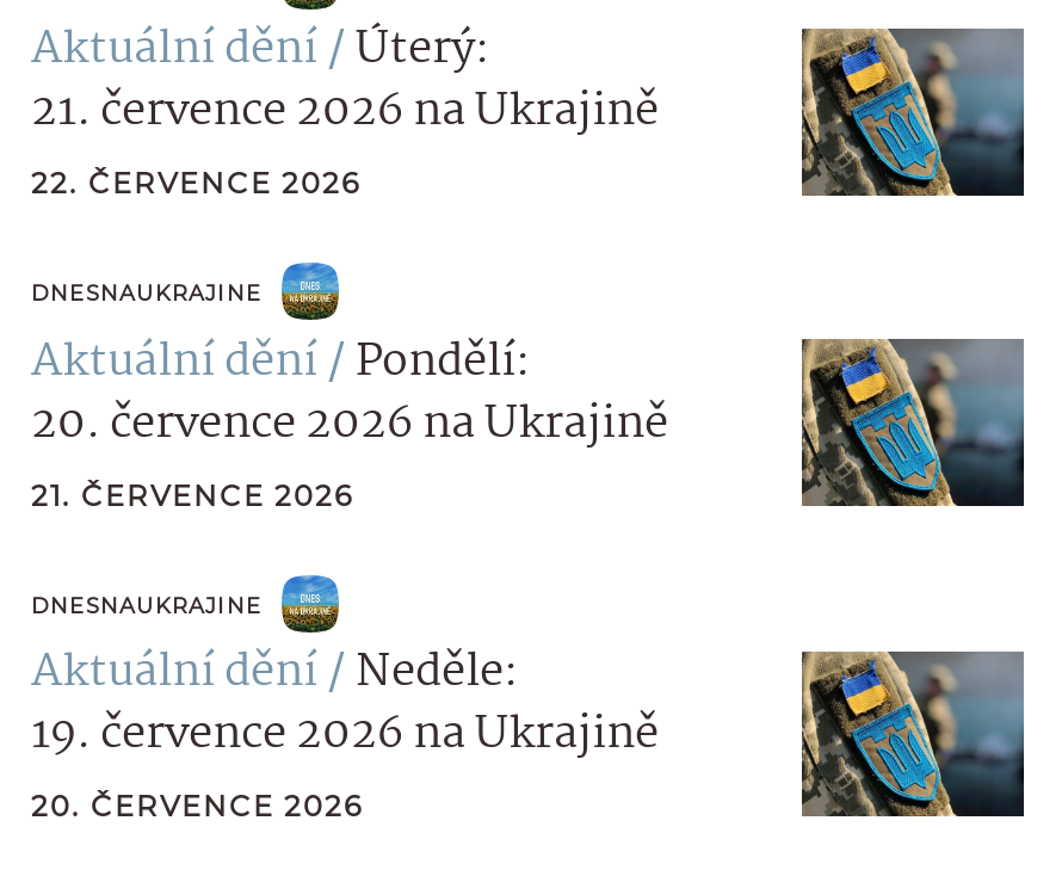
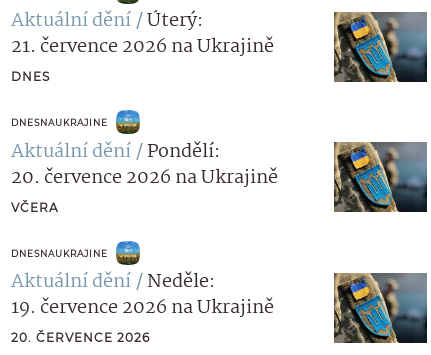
[31,166,360,201] 22. ČERVENCE 2026 -> [11,69,50,84] DNES
[31,477,353,513] 21. ČERVENCE 2026 -> [11,200,59,215] VČERA

